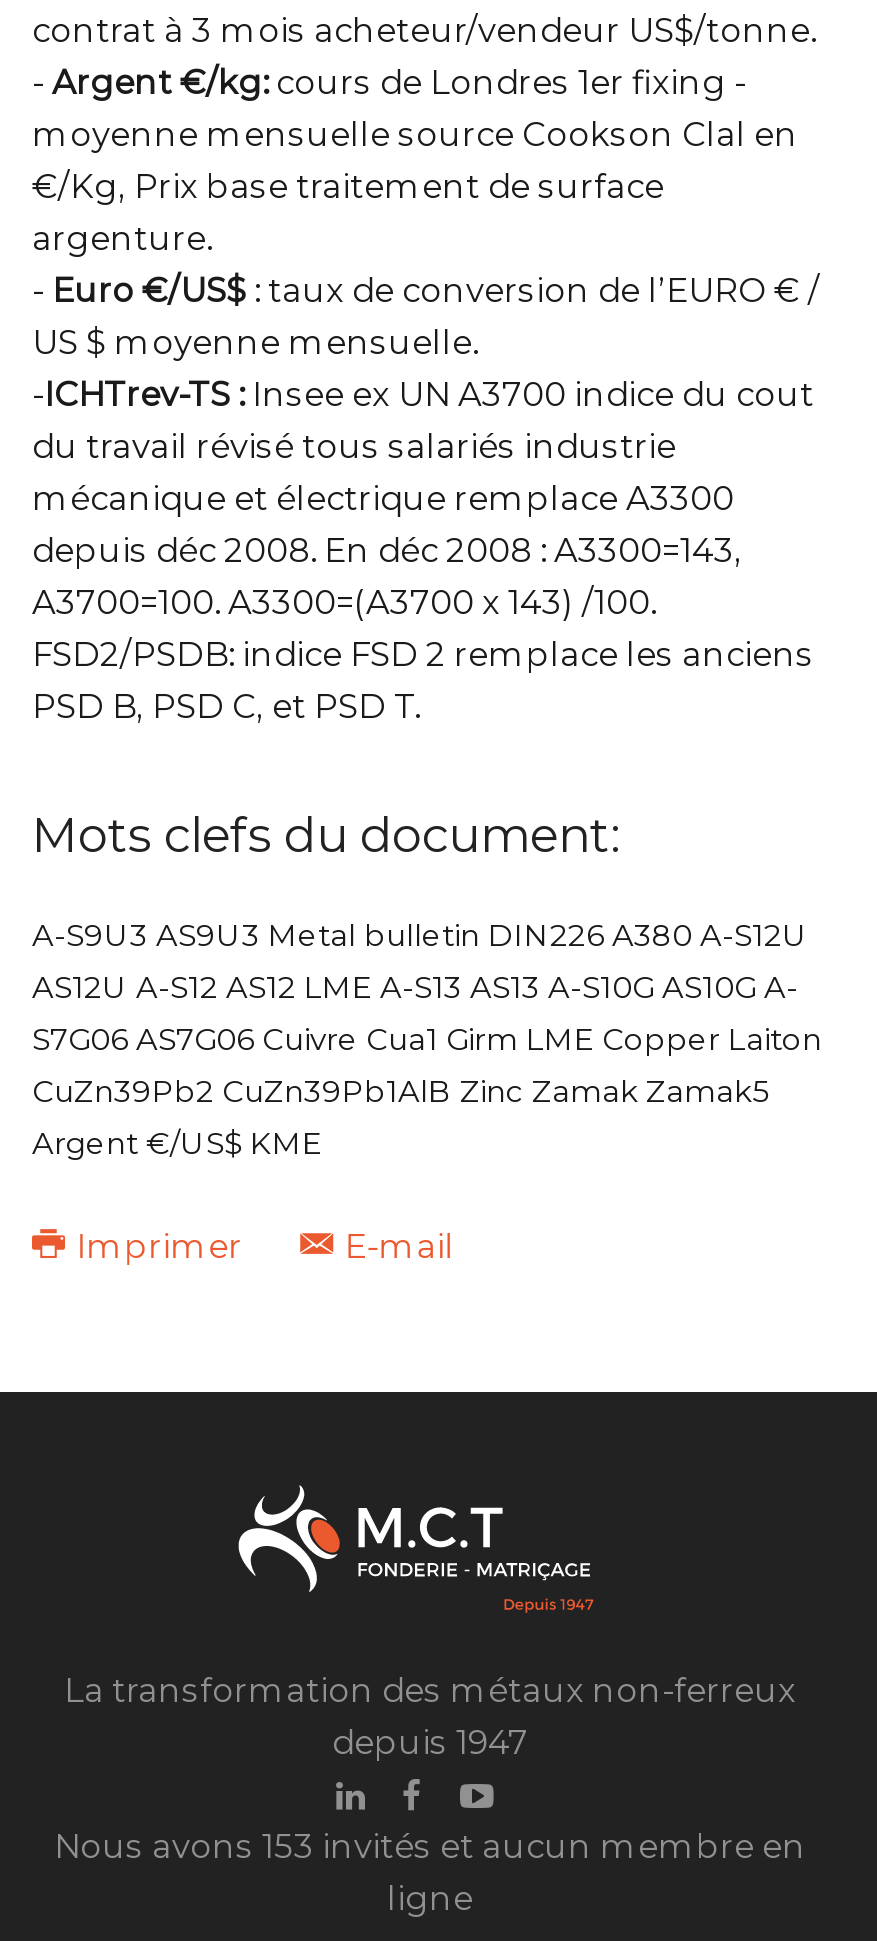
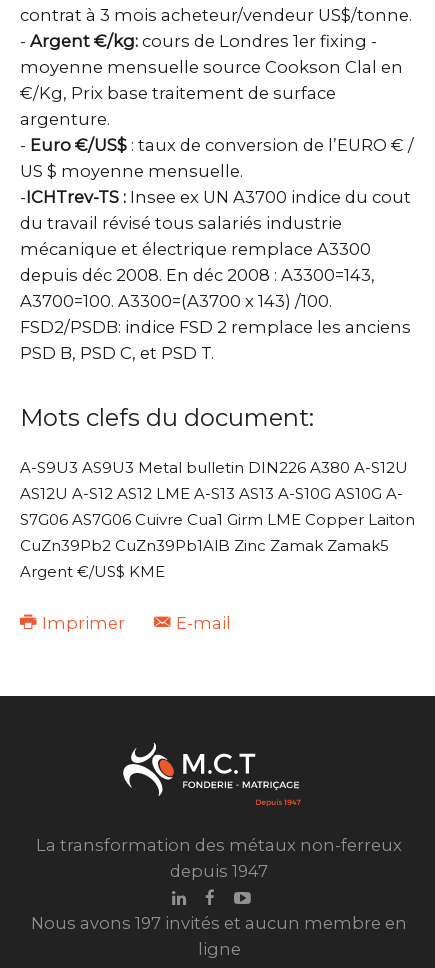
[54,1826,806,1866] Nous avons 153 invités et aucun membre en -> [31,913,407,933] Nous avons 197 invités et aucun membre en

